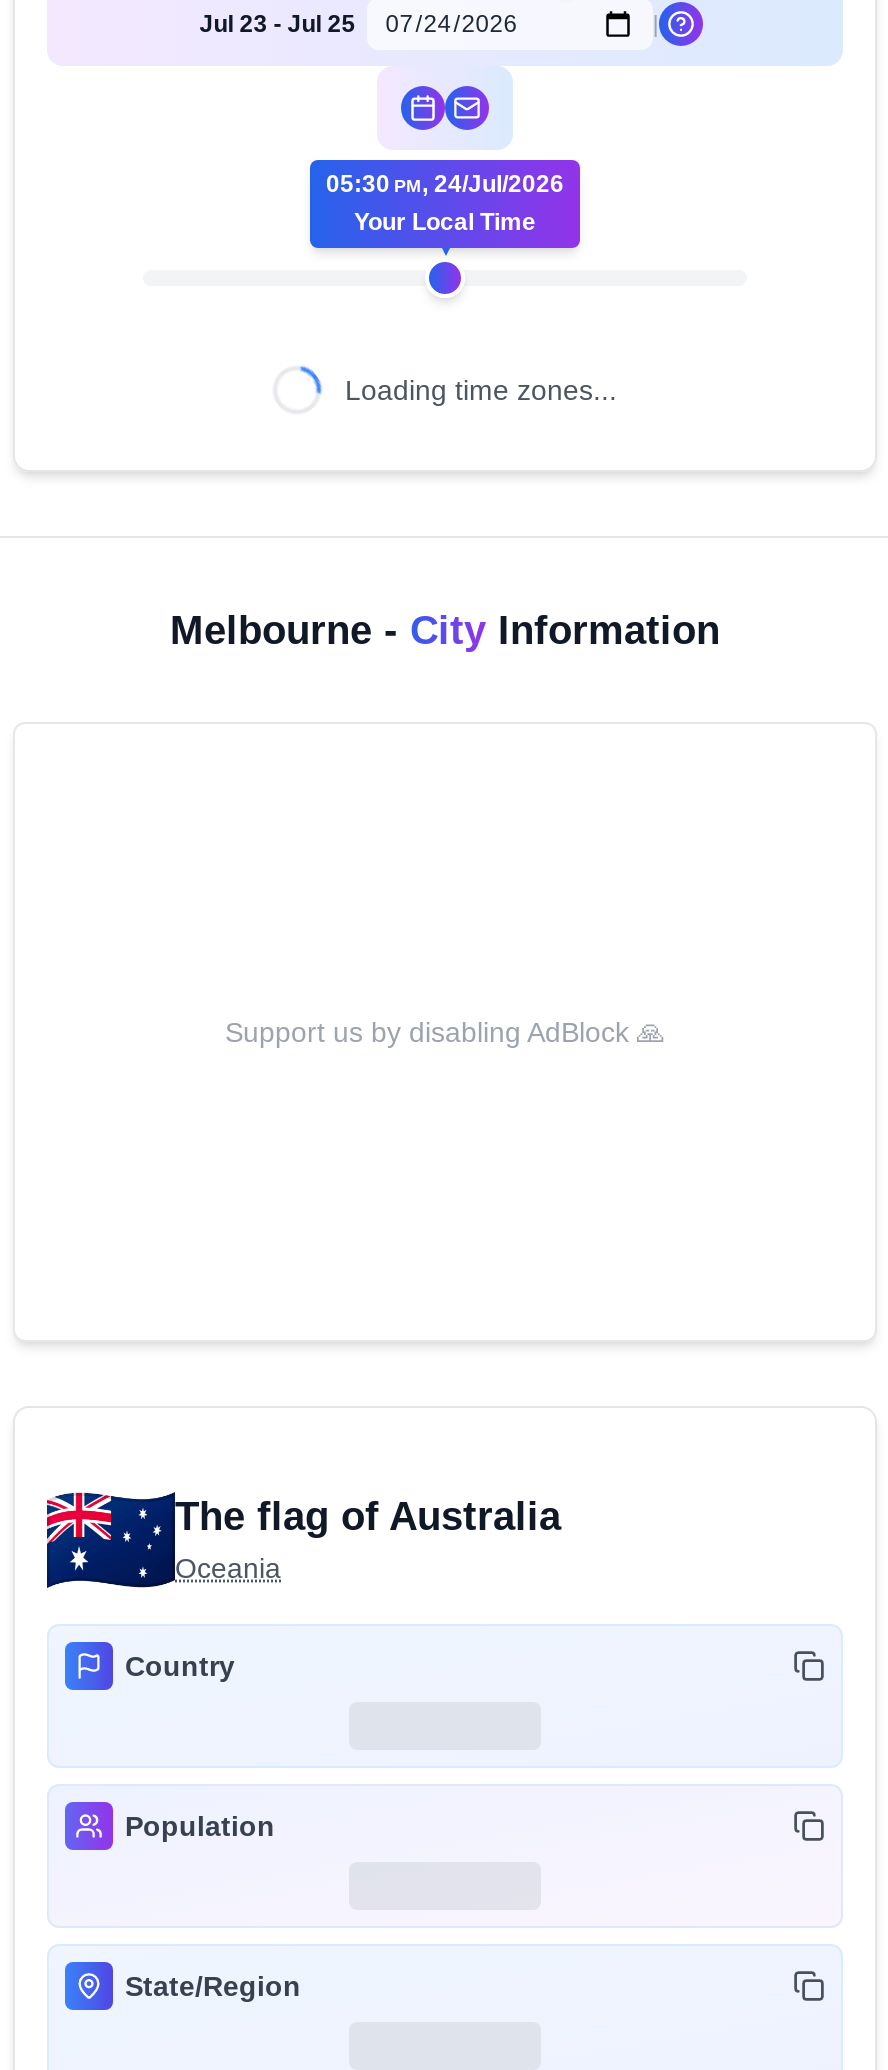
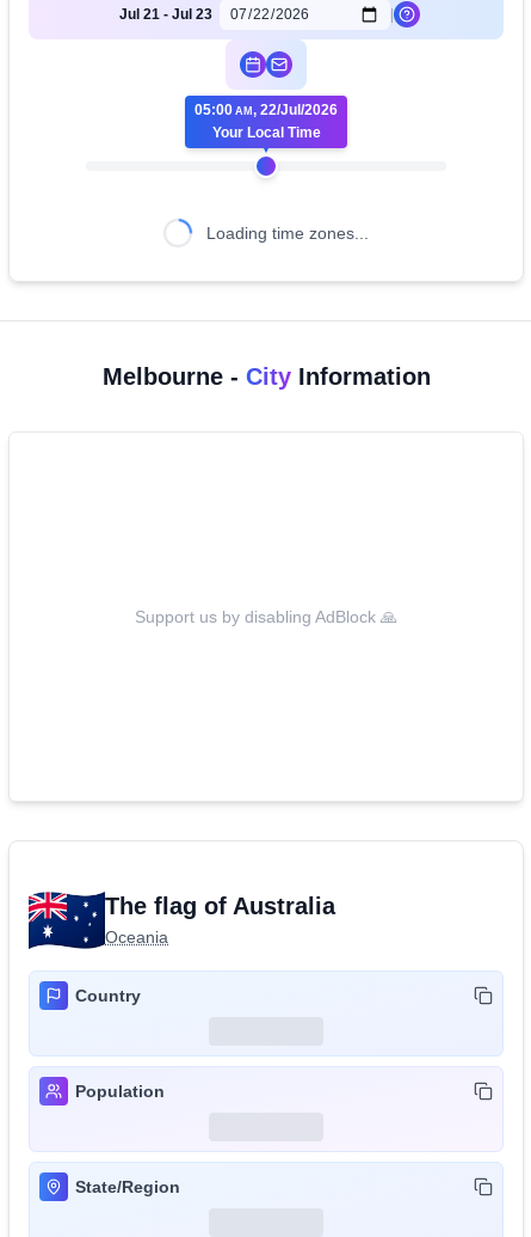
[200,10,356,38] Jul 23 - Jul 25 -> [120,6,213,22] Jul 21 - Jul 23
[326,170,564,198] 05:30 PM, 24/Jul/2026 -> [195,101,338,118] 05:00 AM, 22/Jul/2026

